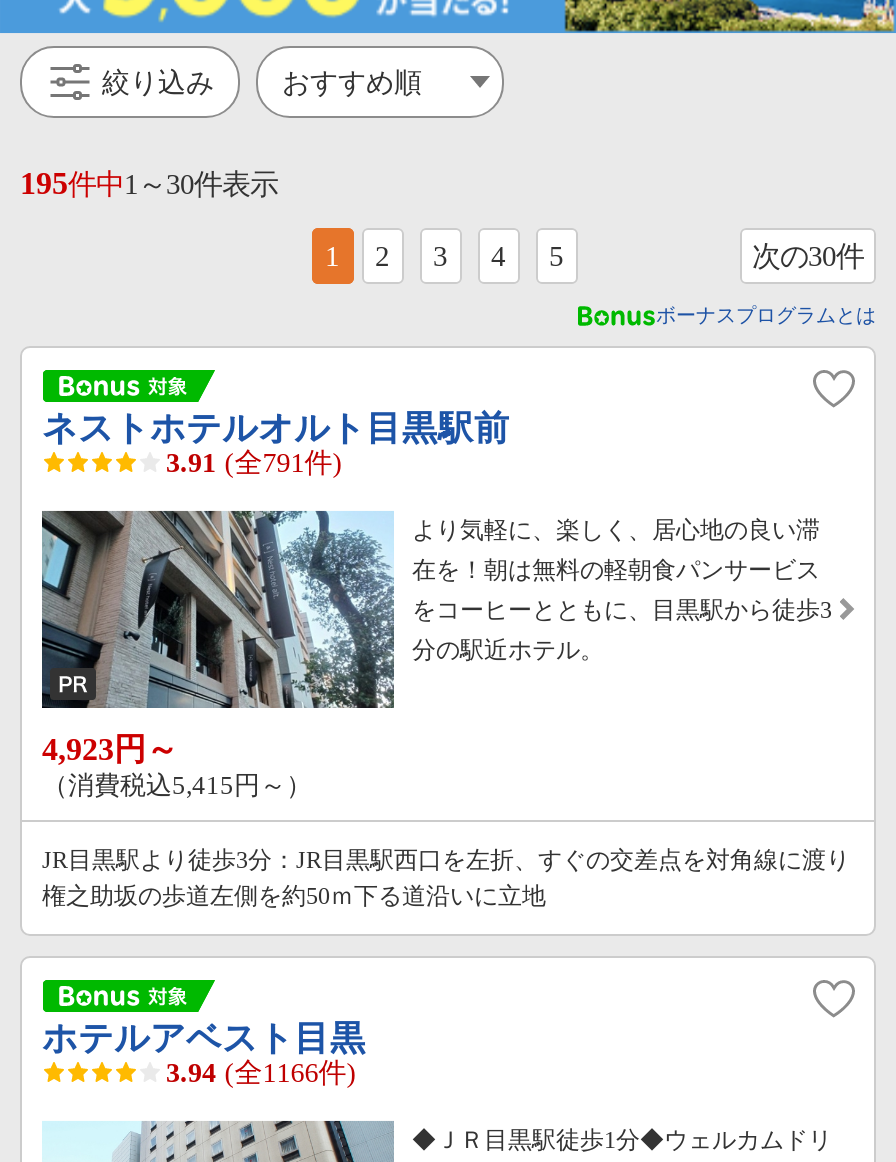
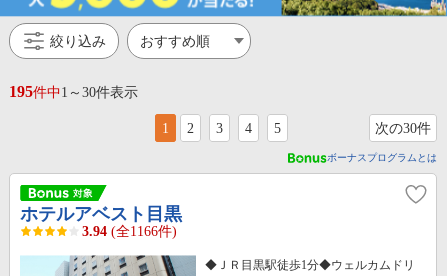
[40,409,850,910] [image] | ネストホテルオルト目黒駅前 | 3.91 (全791件) | より気軽に、楽しく、居心地の良い滞 | 在を！朝は無料の軽朝食パンサービス | をコーヒーとともに、目黒駅から徒歩3 | 分の駅近ホテル。 | 4,923円～ | （消費税込5,415円～） | JR目黒駅より徒歩3分：JR目黒駅西口を左折、すぐの交差点を対角線に渡り | 権之助坂の歩道左側を約50ｍ下る道沿いに立地 -> none

